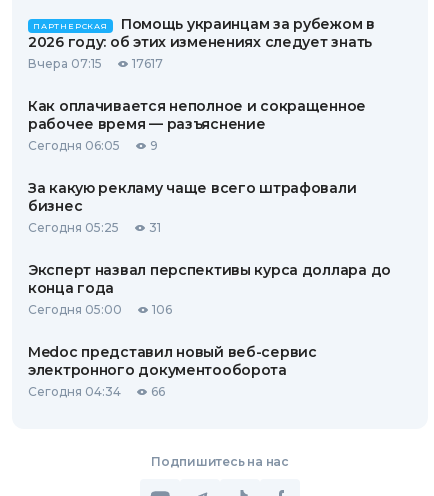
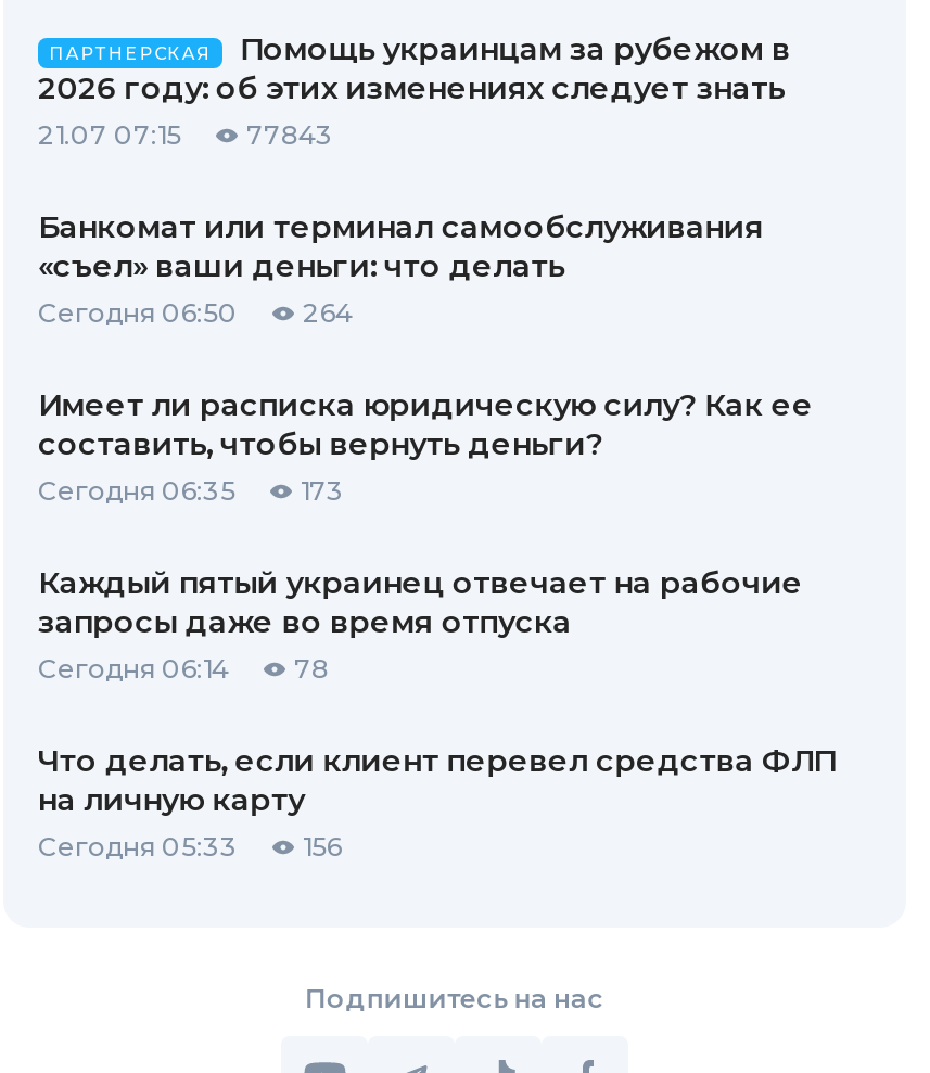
[28,56,163,71] Вчера 07:15 | 17617 -> [38,118,333,150] 21.07 07:15 | 77843
[28,97,366,153] Как оплачивается неполное и сокращенное | рабочее время — разъяснение | Сегодня 06:05 | 9 -> [38,207,764,328] Банкомат или терминал самообслуживания | «съел» ваши деньги: что делать | Сегодня 06:50 | 264
[28,179,356,235] За какую рекламу чаще всего штрафовали | бизнес | Сегодня 05:25 | 31 -> [38,385,813,506] Имеет ли расписка юридическую силу? Как ее | составить, чтобы вернуть деньги? | Сегодня 06:35 | 173
[28,261,391,317] Эксперт назвал перспективы курса доллара до | конца года | Сегодня 05:00 | 106 -> [38,563,803,684] Каждый пятый украинец отвечает на рабочие | запросы даже во время отпуска | Сегодня 06:14 | 78
[28,343,317,399] Medoc представил новый веб-сервис | электронного документооборота | Сегодня 04:34 | 66 -> [38,741,836,862] Что делать, если клиент перевел средства ФЛП | на личную карту | Сегодня 05:33 | 156

